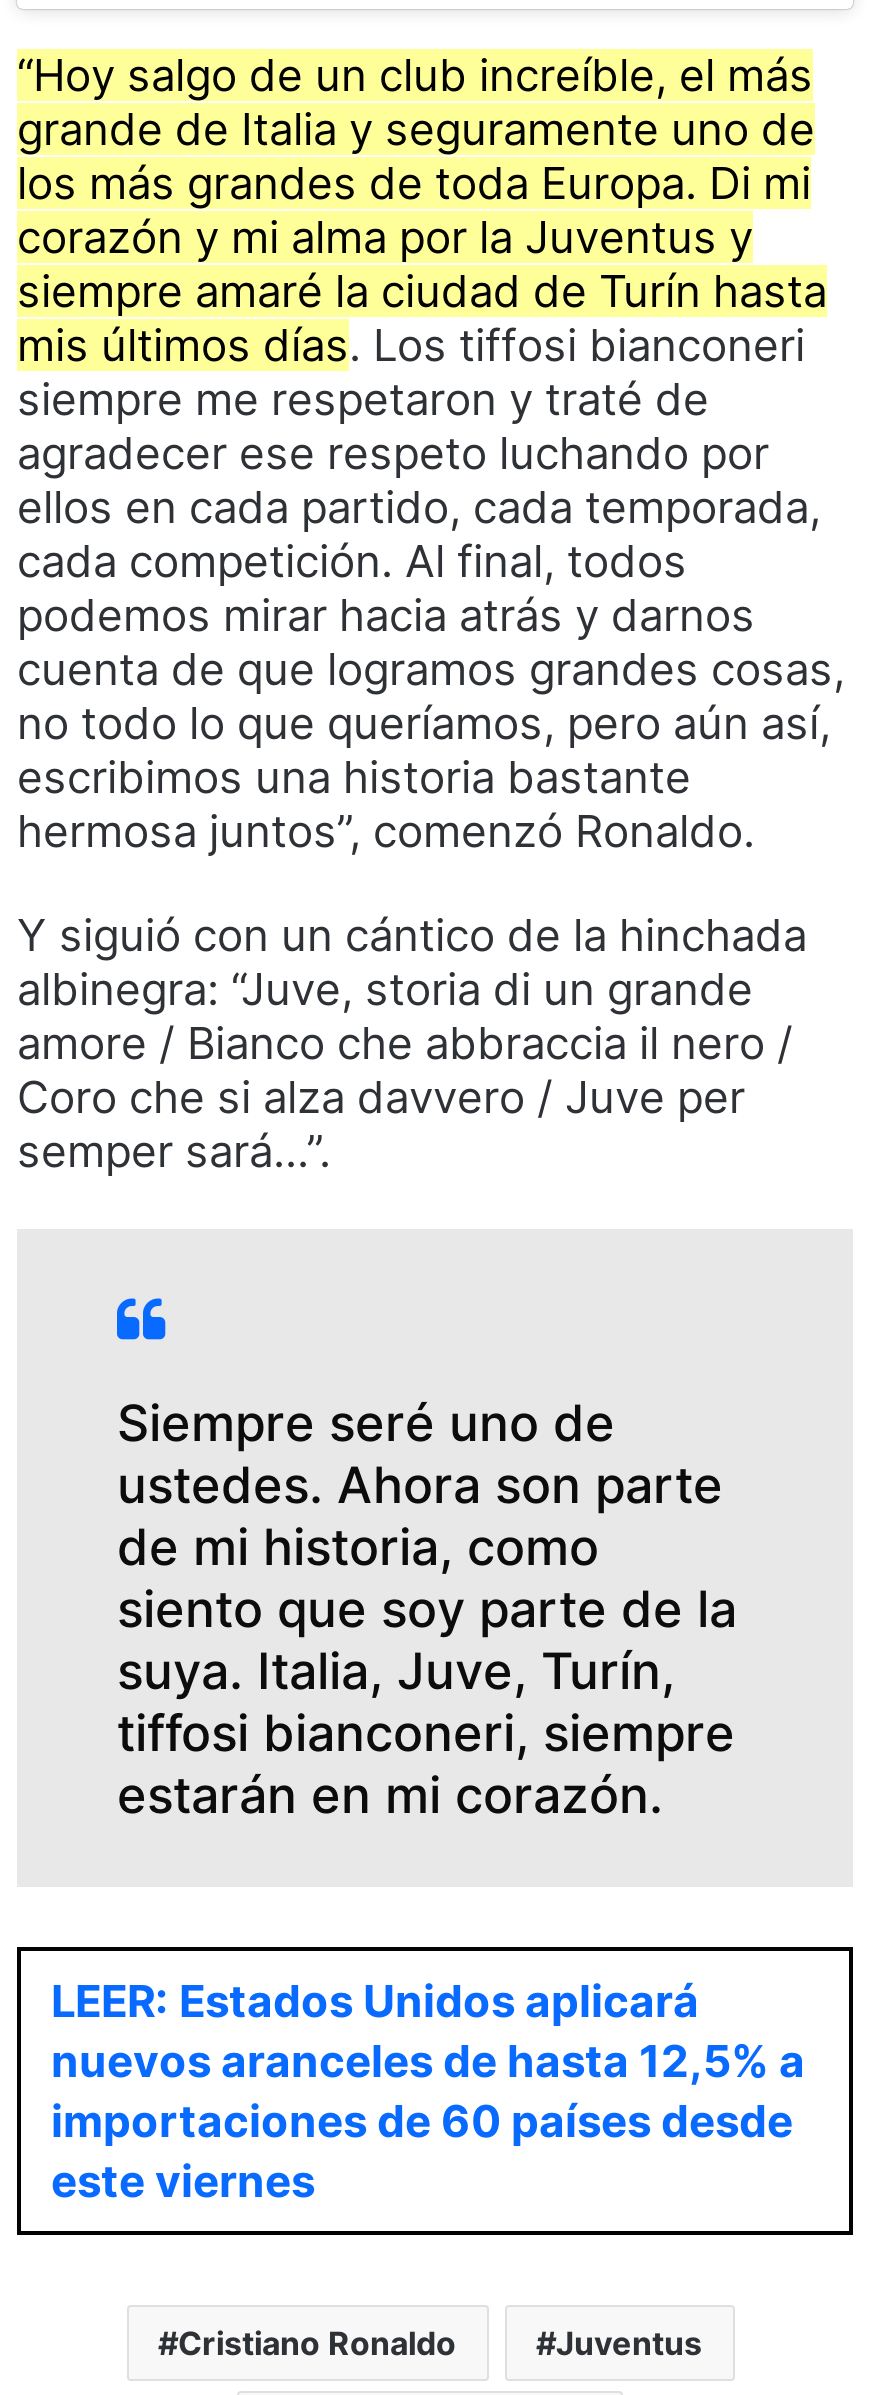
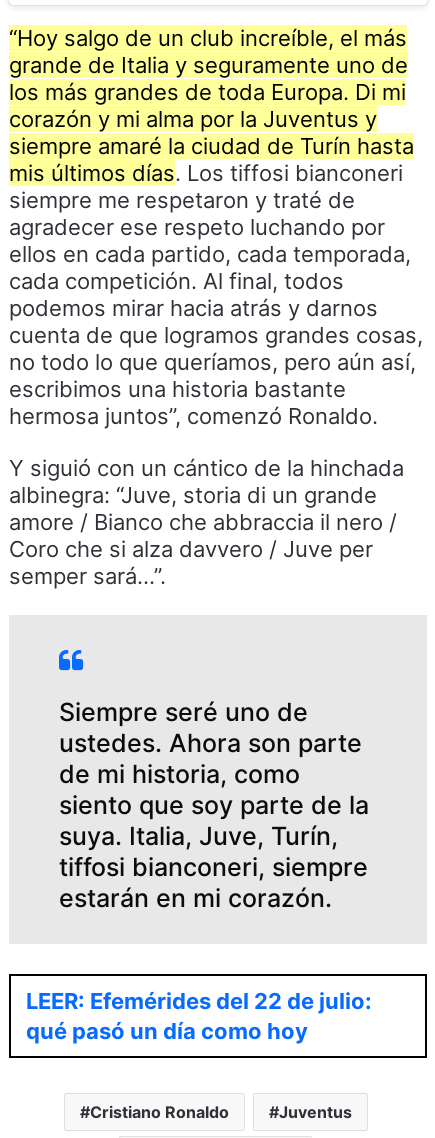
[51,1974,805,2206] LEER: Estados Unidos aplicará | nuevos aranceles de hasta 12,5% a | importaciones de 60 países desde | este viernes -> [26,987,372,1043] LEER: Efemérides del 22 de julio: | qué pasó un día como hoy

